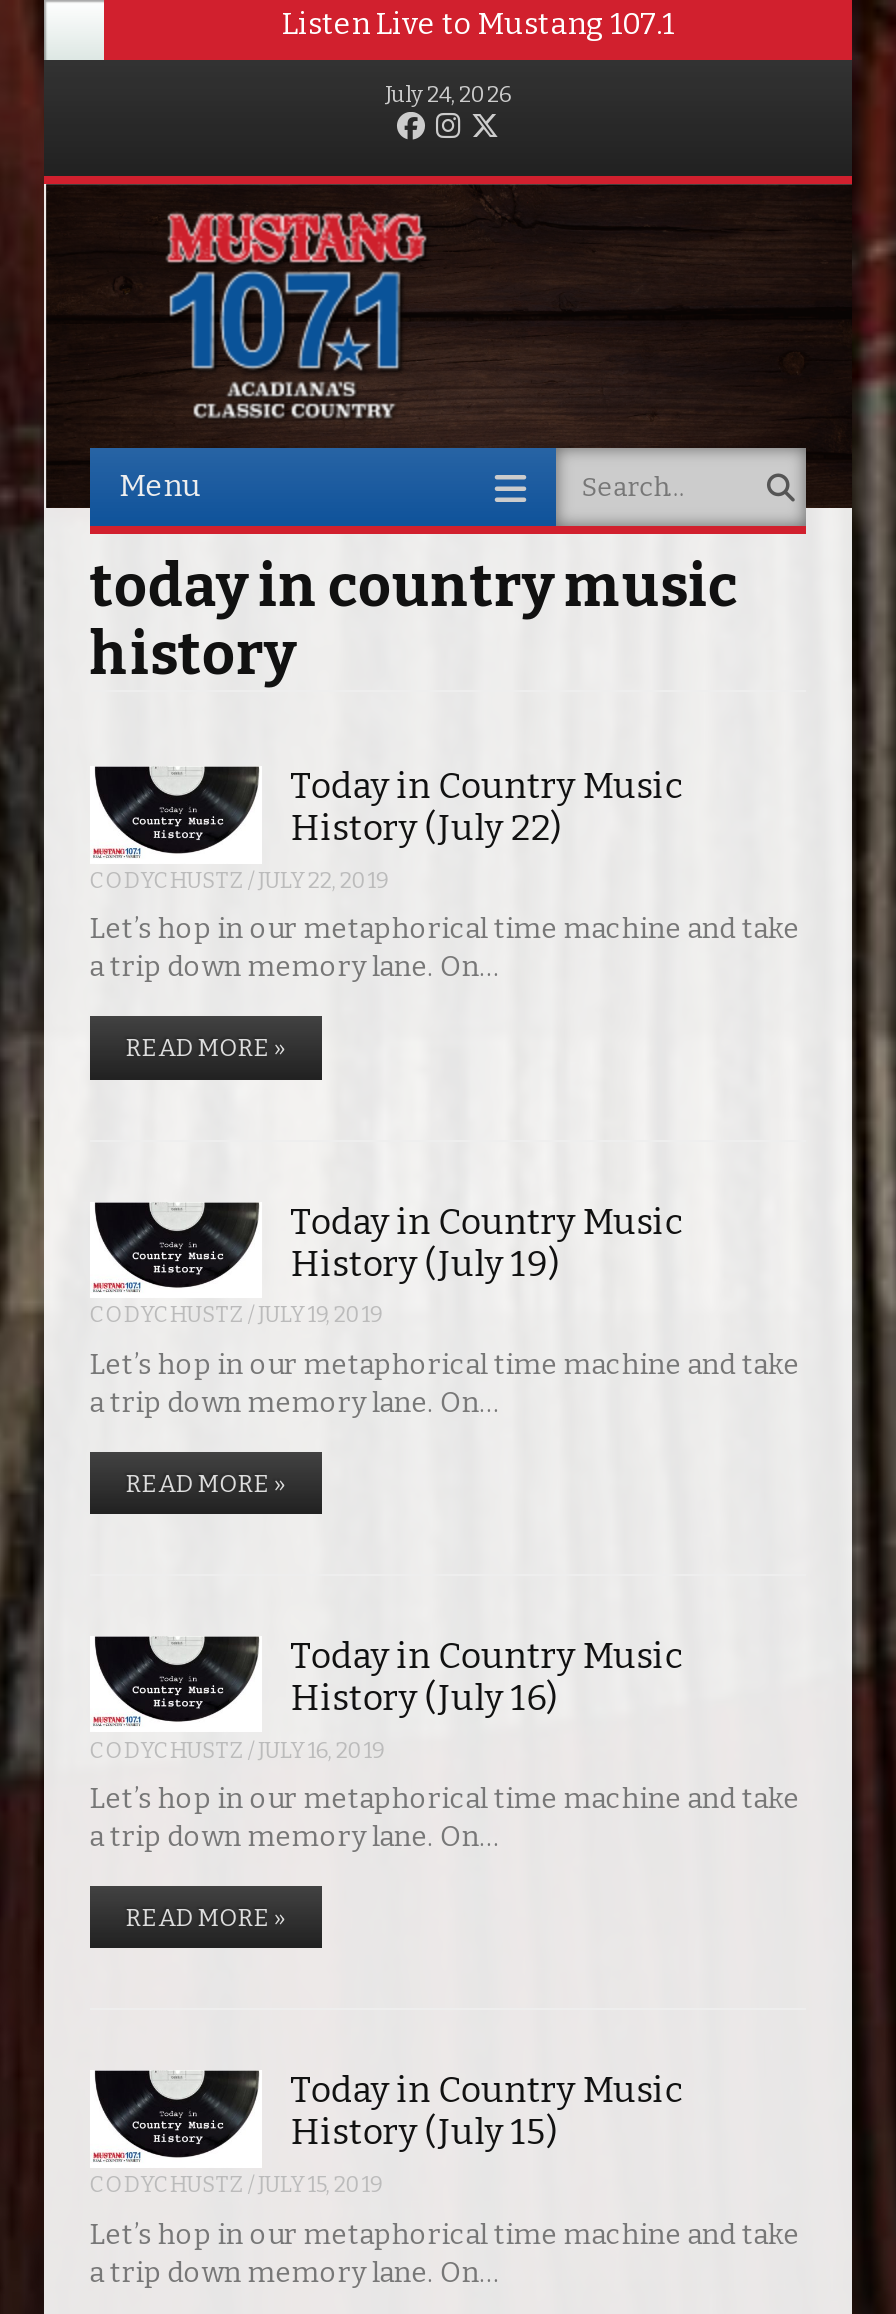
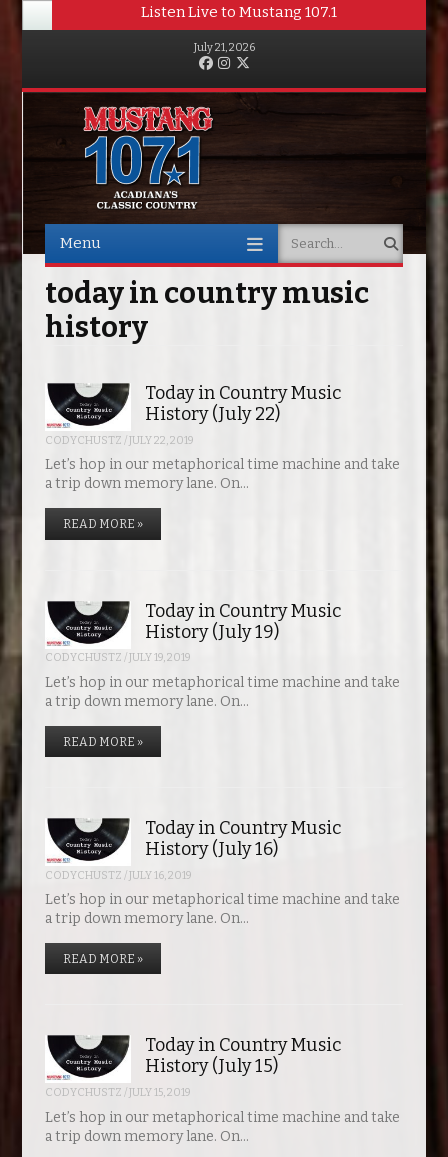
[385,83,511,109] July 24, 2026 -> [193,41,254,54] July 21, 2026

